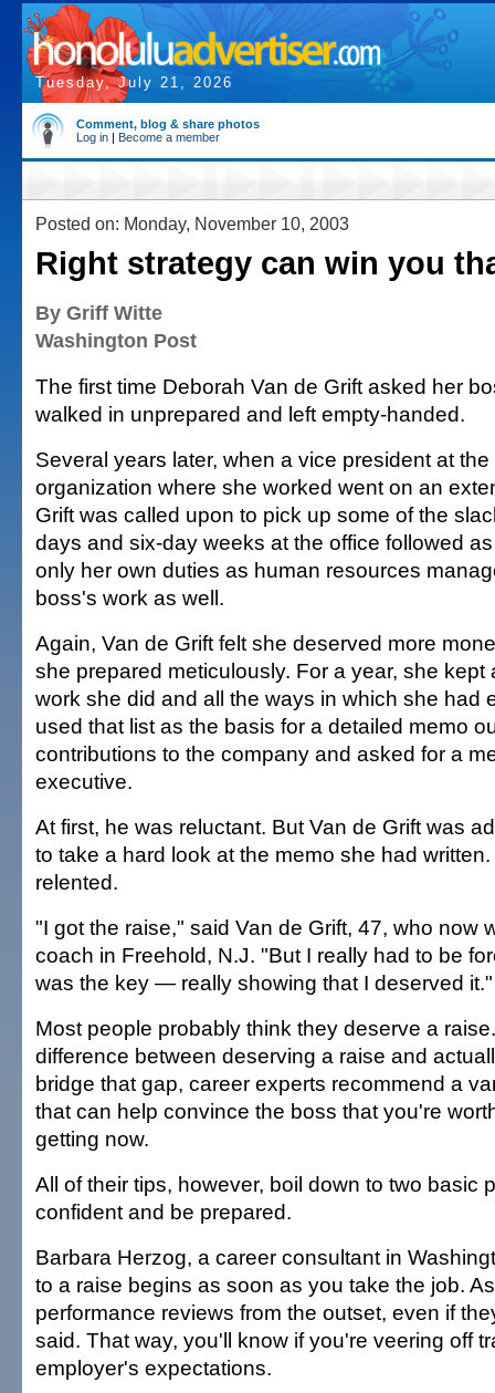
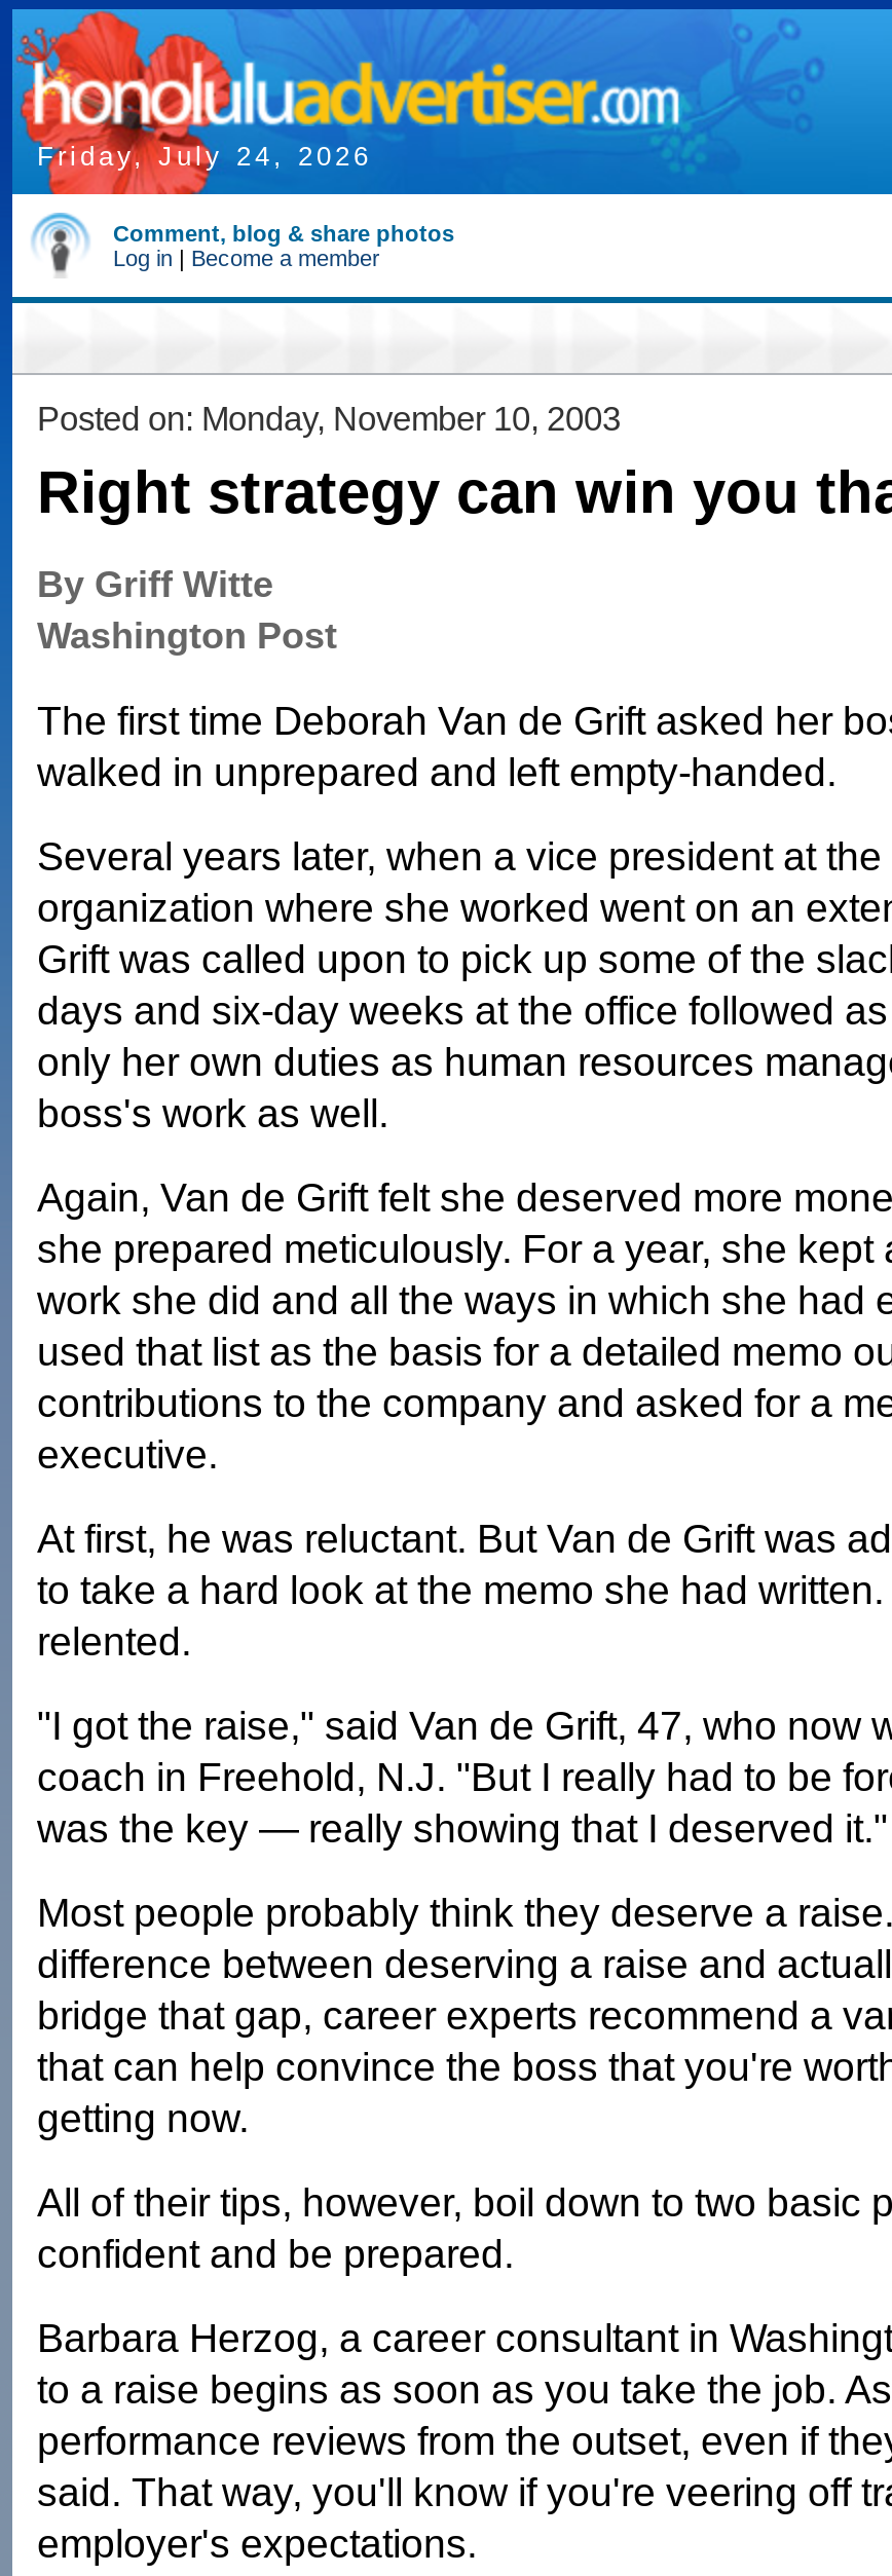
[35,74,233,91] Tuesday, July 21, 2026 -> [37,141,372,172] Friday, July 24, 2026

